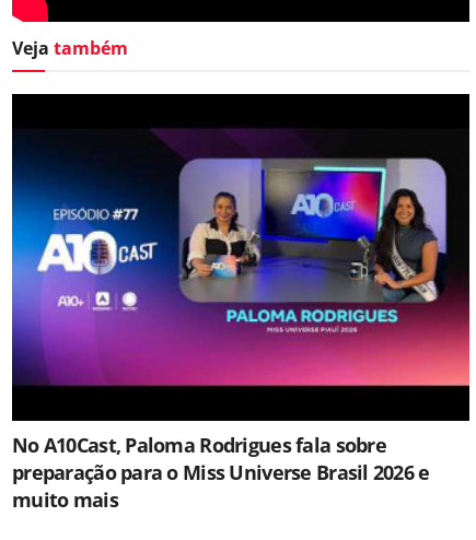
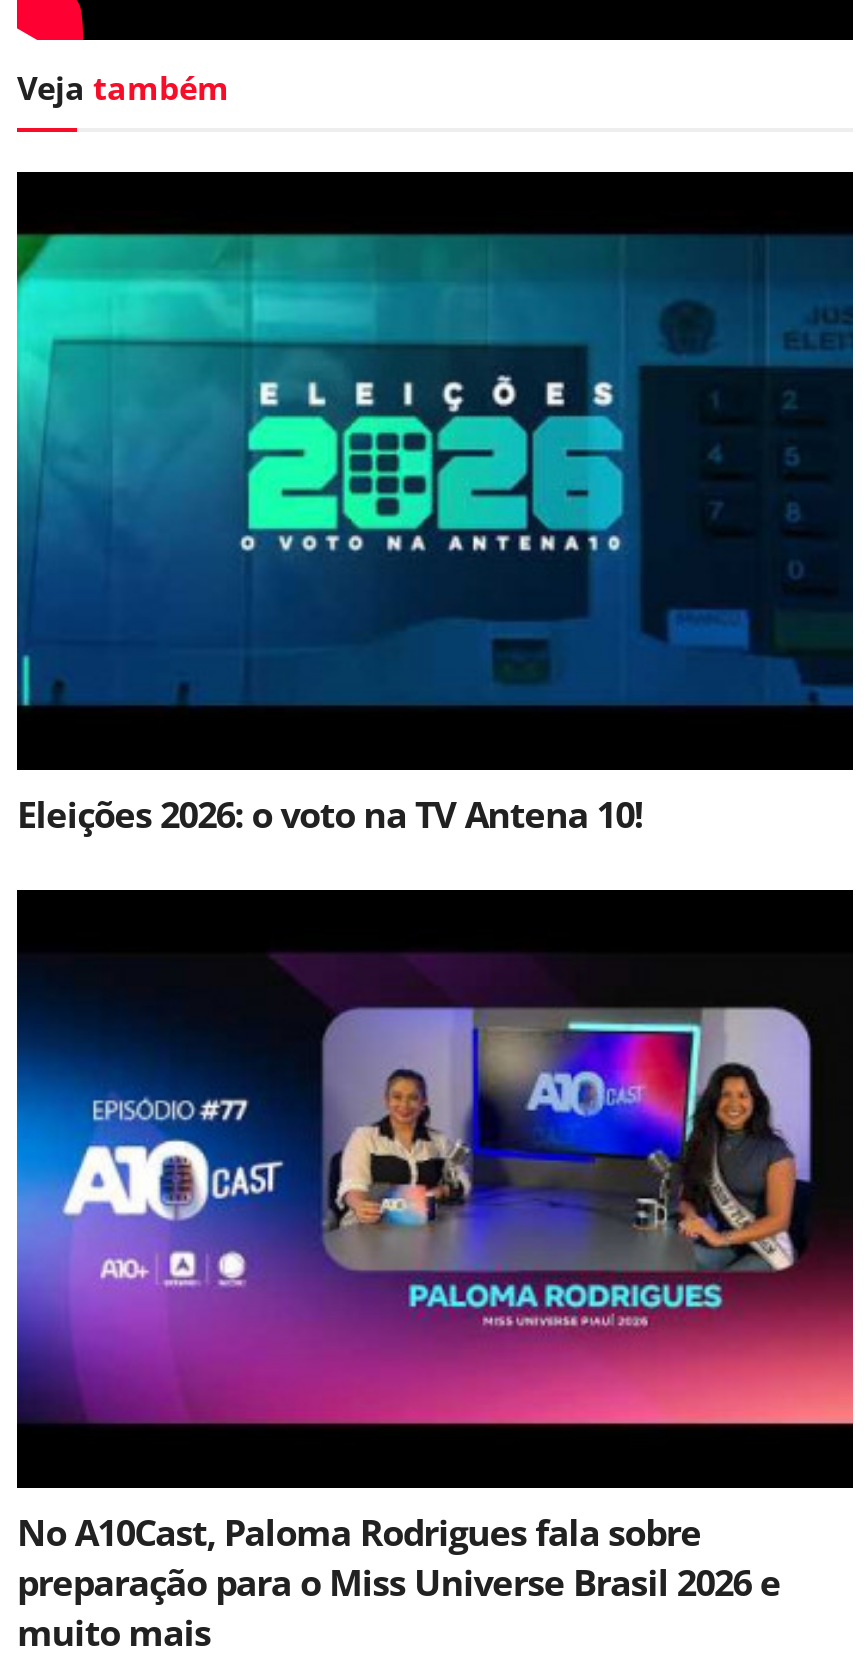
none -> [15,232,855,708] [image]
none -> [17,790,642,838] Eleições 2026: o voto na TV Antena 10!

